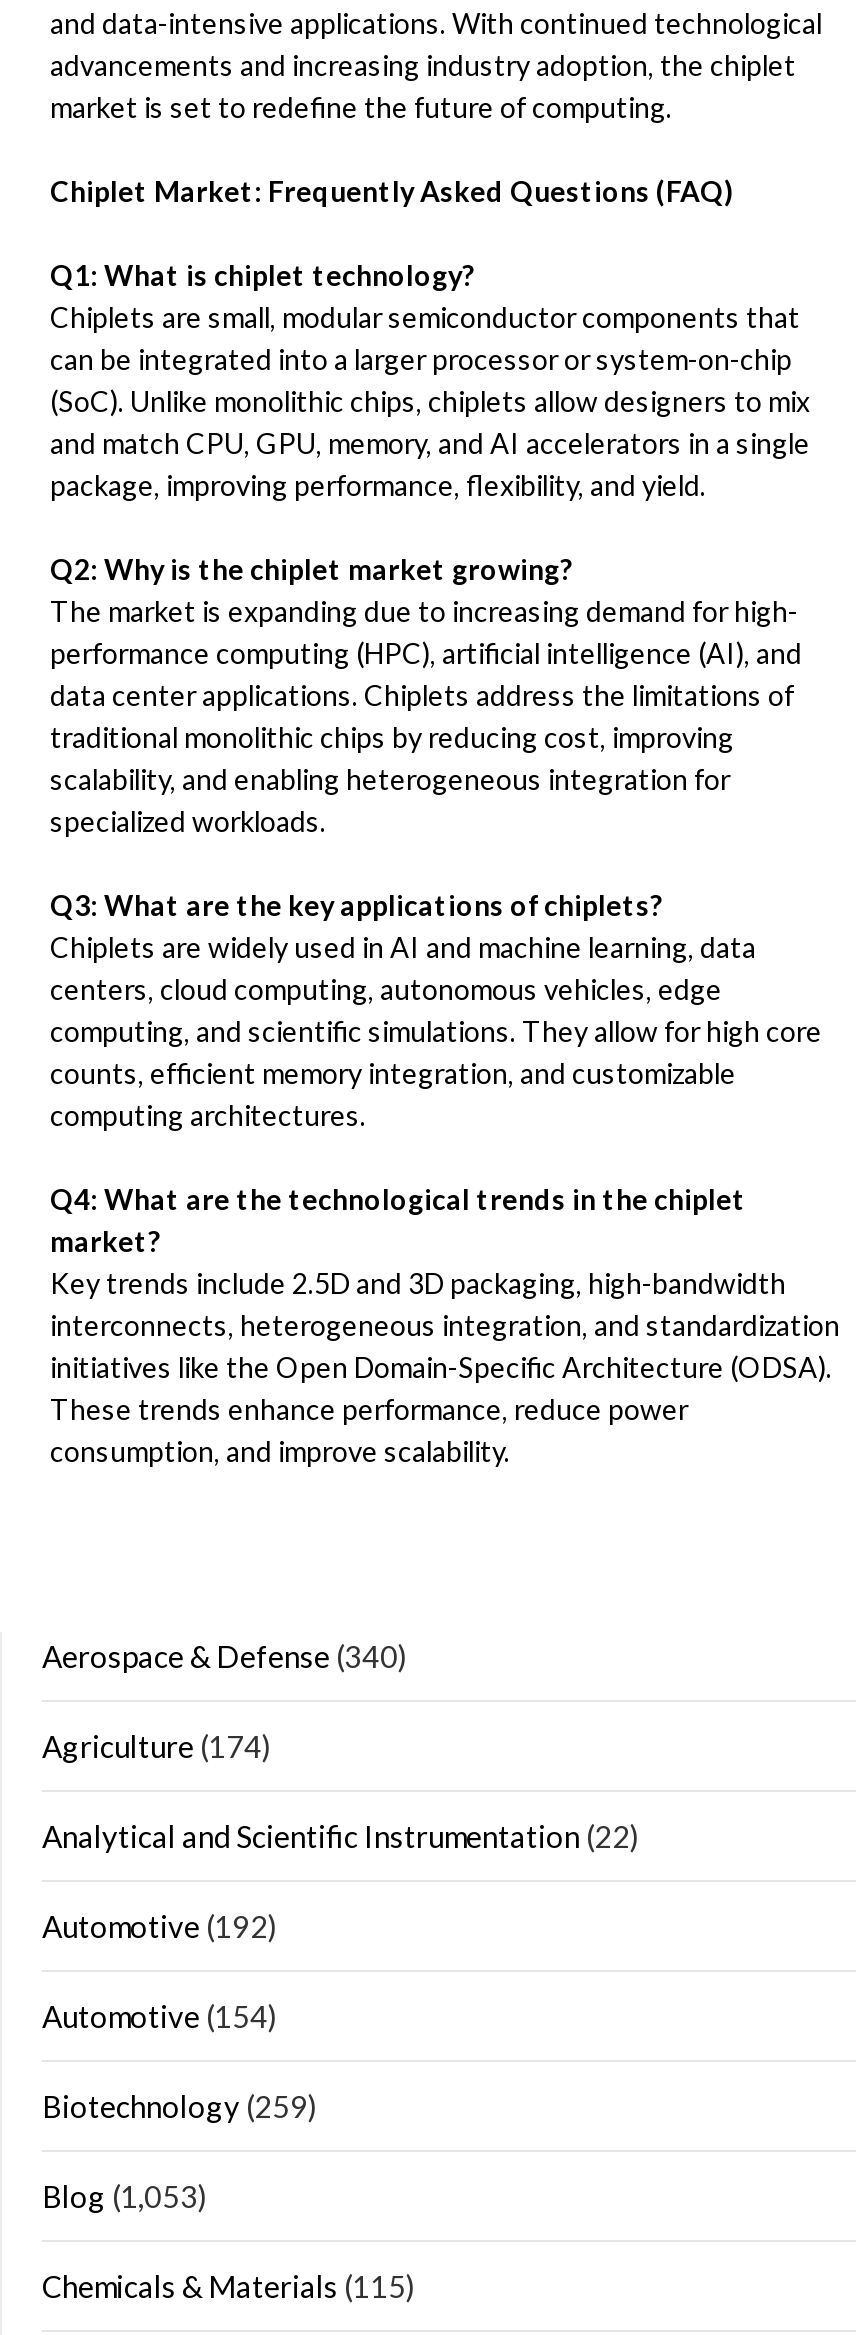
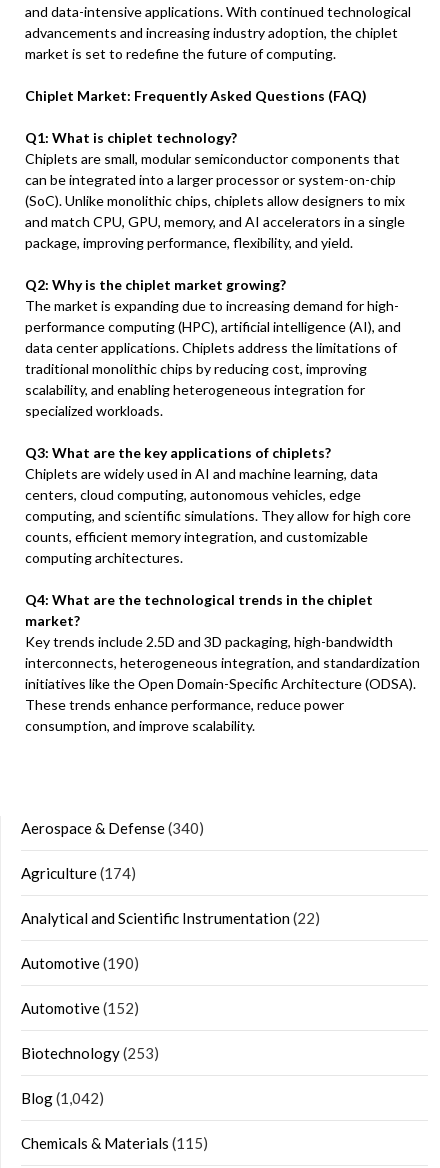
[42,1908,278,1944] Automotive (192) -> [21,954,139,972] Automotive (190)
[42,1998,278,2034] Automotive (154) -> [21,999,139,1017] Automotive (152)
[42,2088,318,2124] Biotechnology (259) -> [21,1044,159,1062] Biotechnology (253)
[42,2178,208,2214] Blog (1,053) -> [21,1089,104,1107] Blog (1,042)

